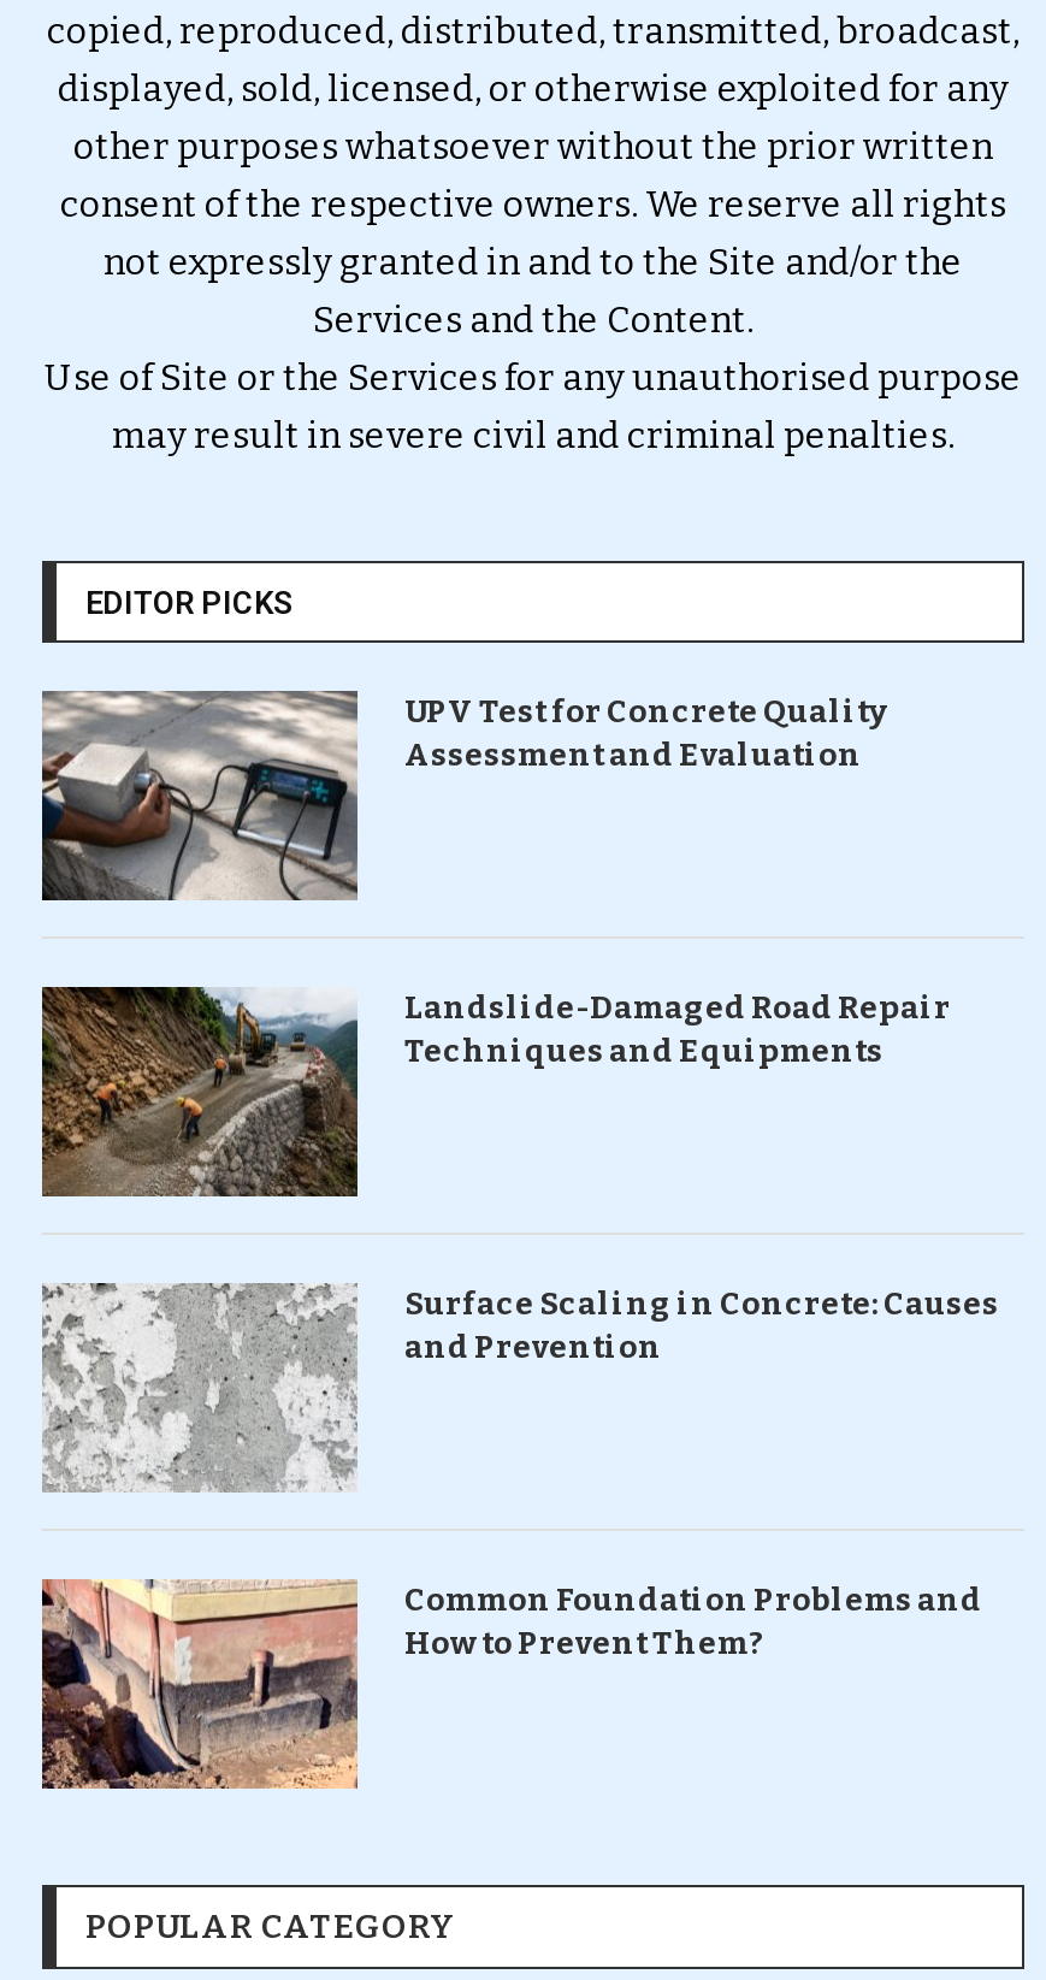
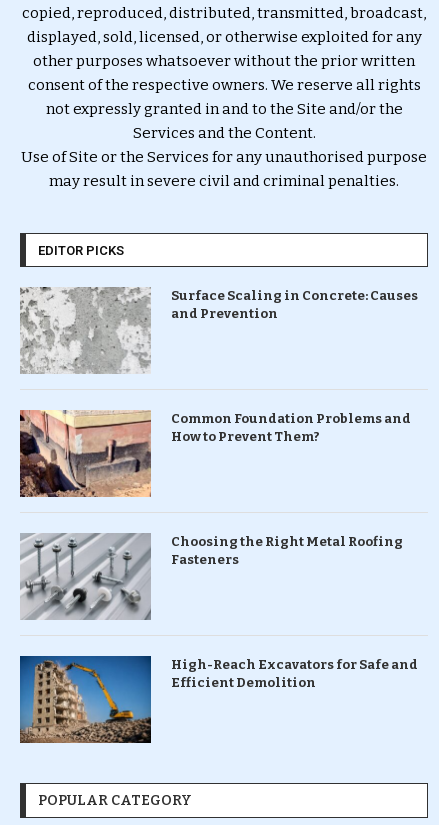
[40,688,886,903] [image] | UPV Test for Concrete Quality | Assessment and Evaluation -> none
[40,985,951,1199] [image] | Landslide-Damaged Road Repair | Techniques and Equipments -> none
moved [40,1281,999,1660] -> [19,286,417,444]: [image] | Surface Scaling in Concrete: Causes | and Prevention | Common Foundation Problems and | How to Prevent Them?
moved [37,1574,362,1793] -> [18,408,153,499]: [image]
none -> [19,655,417,744] [image] | High-Reach Excavators for Safe and | Efficient Demolition
none -> [20,532,402,621] [image] | Choosing the Right Metal Roofing | Fasteners

